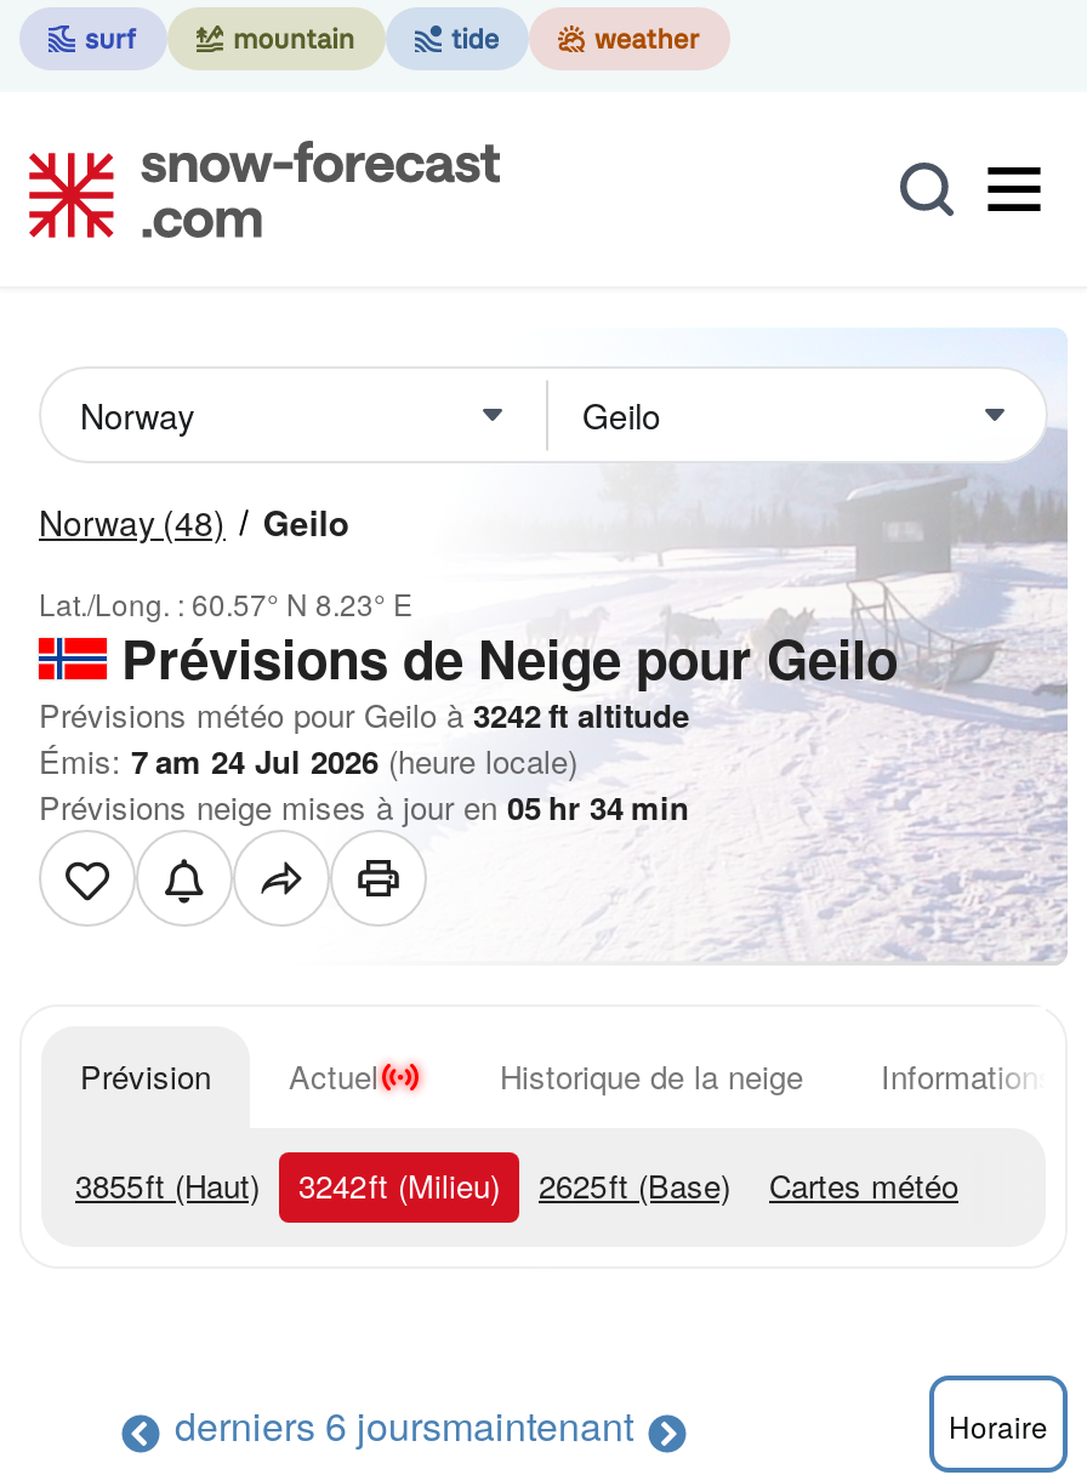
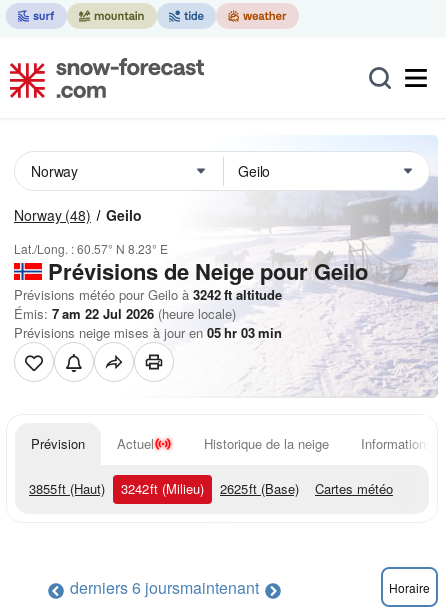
[39,737,577,784] Émis: 7 am 24 Jul 2026 (heure locale) -> [14,304,236,323] Émis: 7 am 22 Jul 2026 (heure locale)
[39,784,689,830] Prévisions neige mises à jour en 05 hr 34 min -> [14,323,282,342] Prévisions neige mises à jour en 05 hr 03 min

